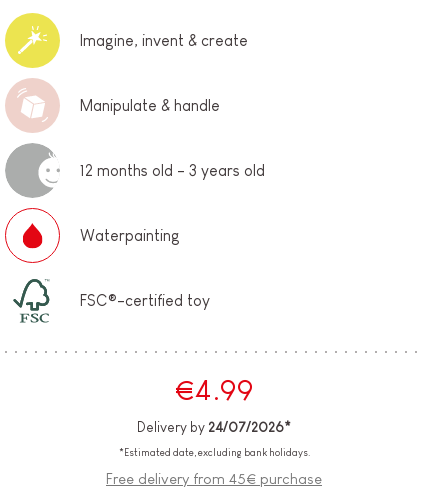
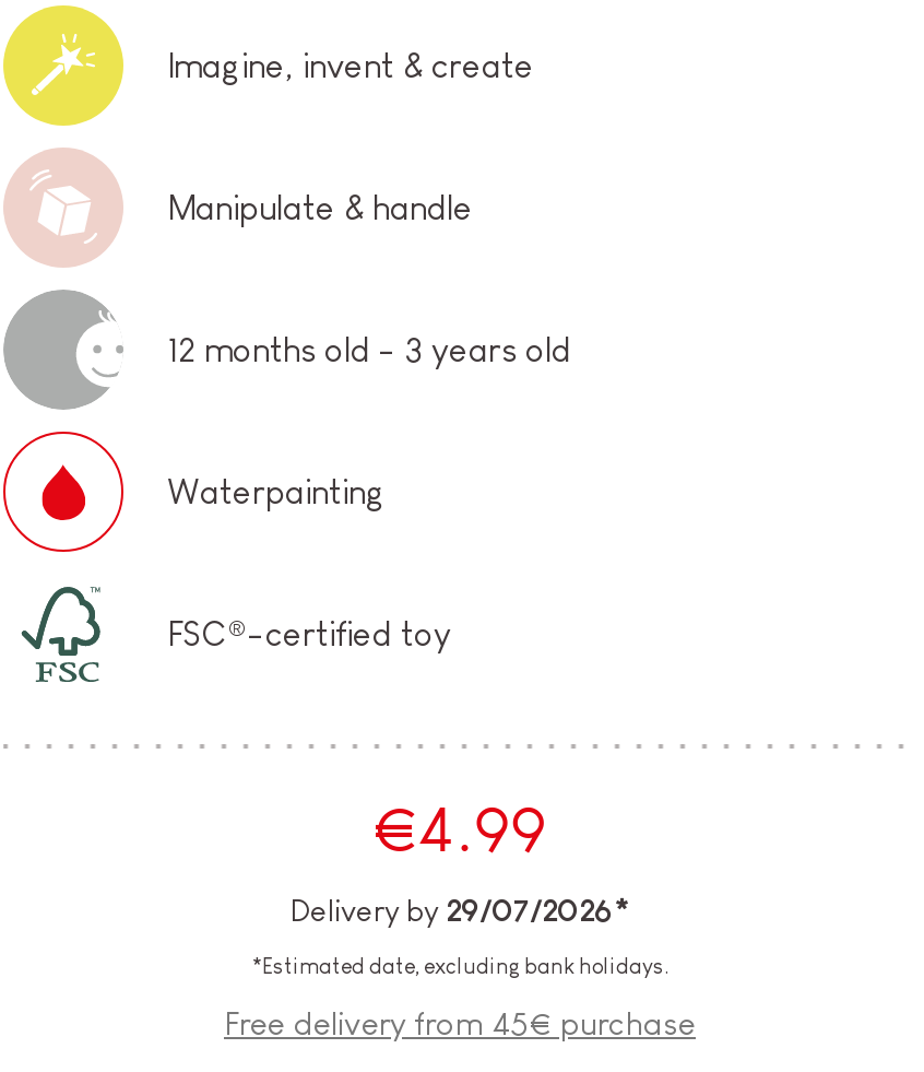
[137,419,291,435] Delivery by 24/07/2026* -> [291,893,629,928] Delivery by 29/07/2026*

